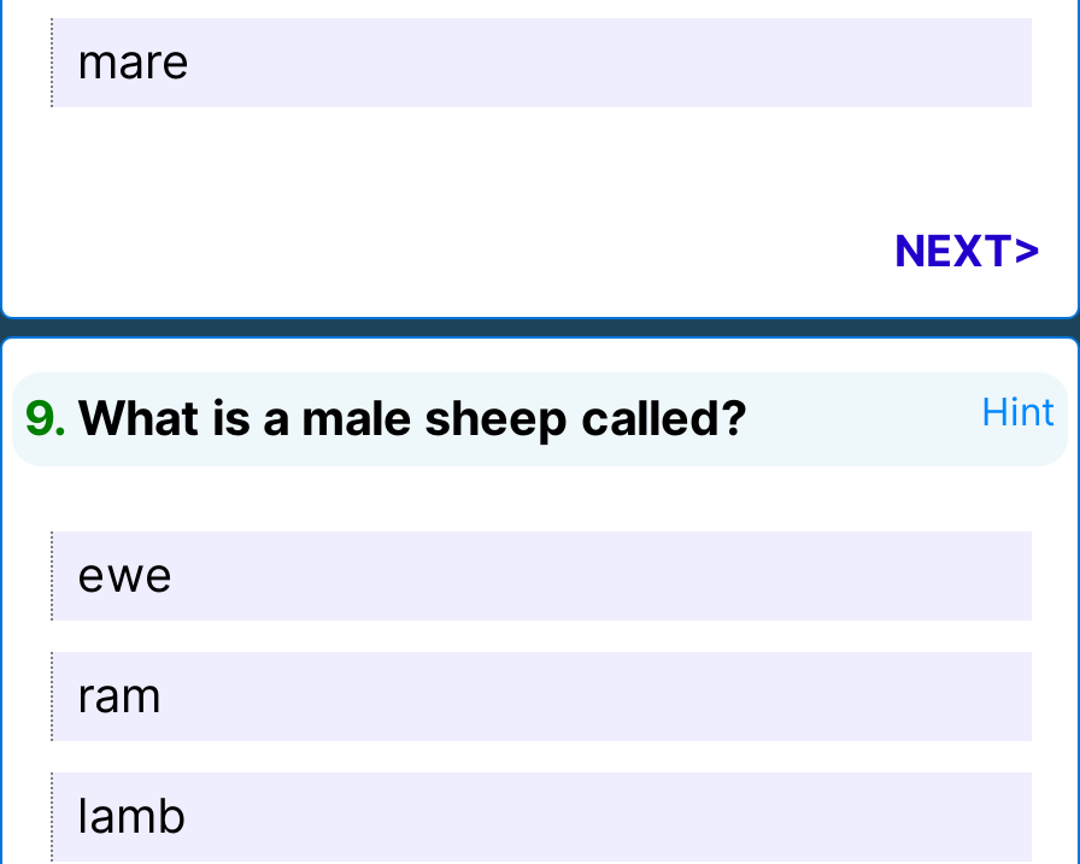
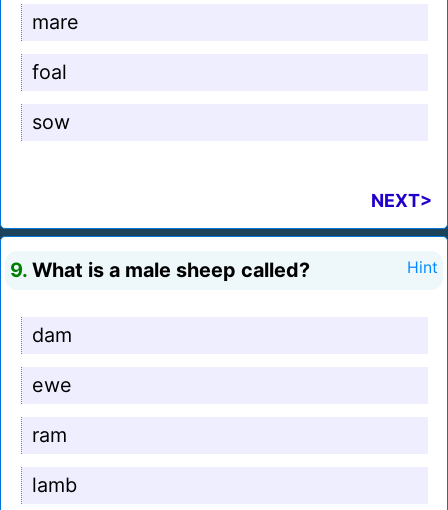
none -> [32,60,70,134] foal | sow
none -> [32,323,72,347] dam

